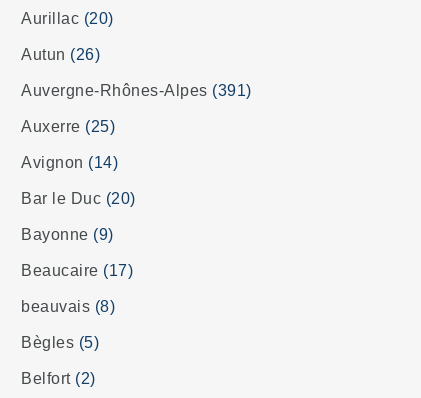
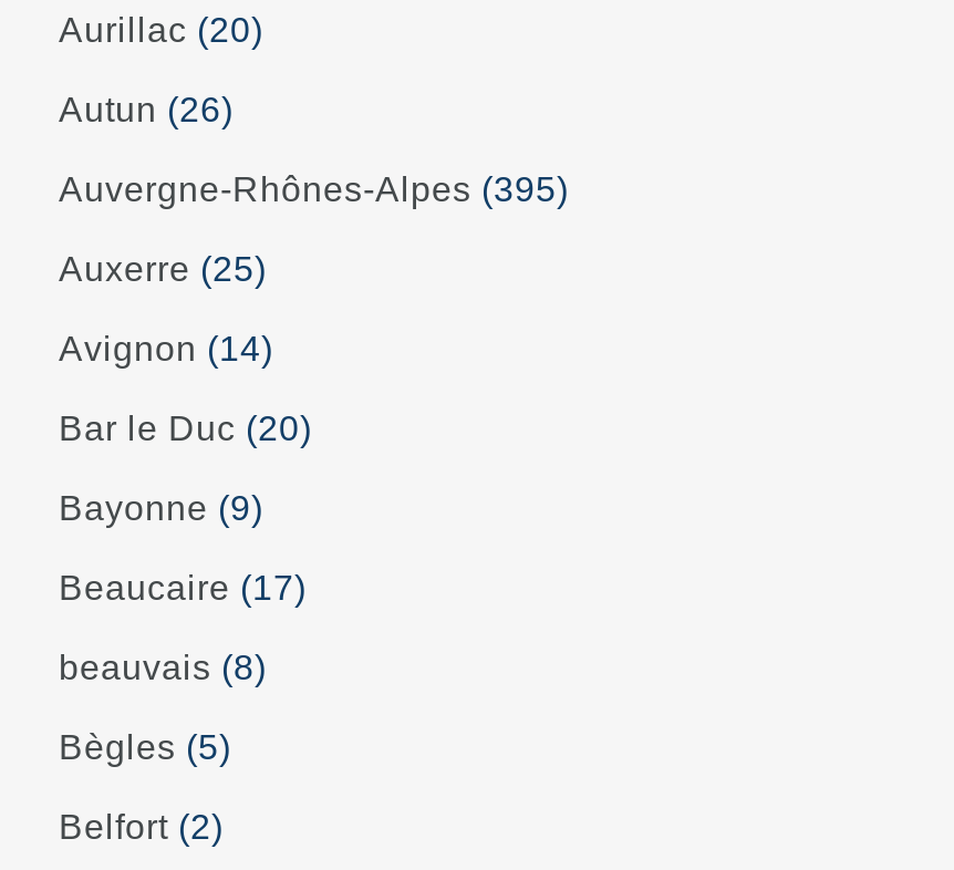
[21,82,251,99] Auvergne-Rhônes-Alpes (391) -> [59,170,569,208] Auvergne-Rhônes-Alpes (395)

